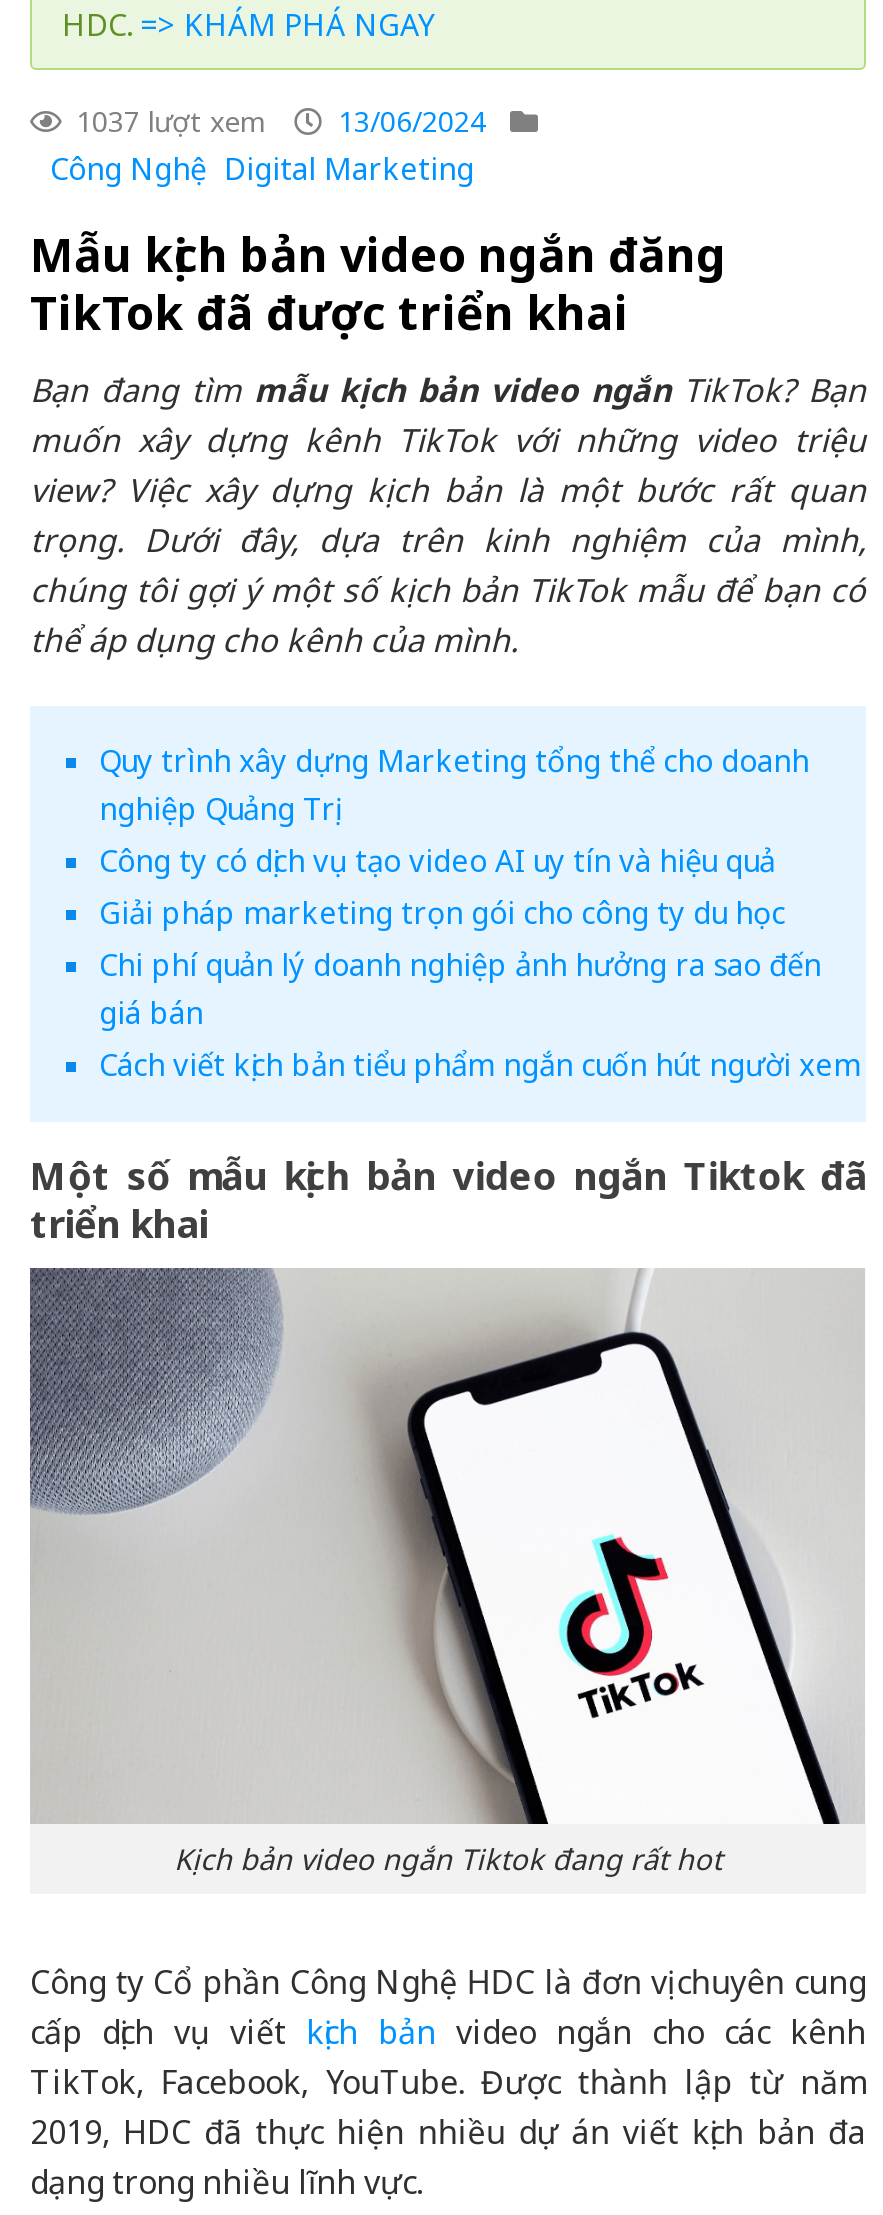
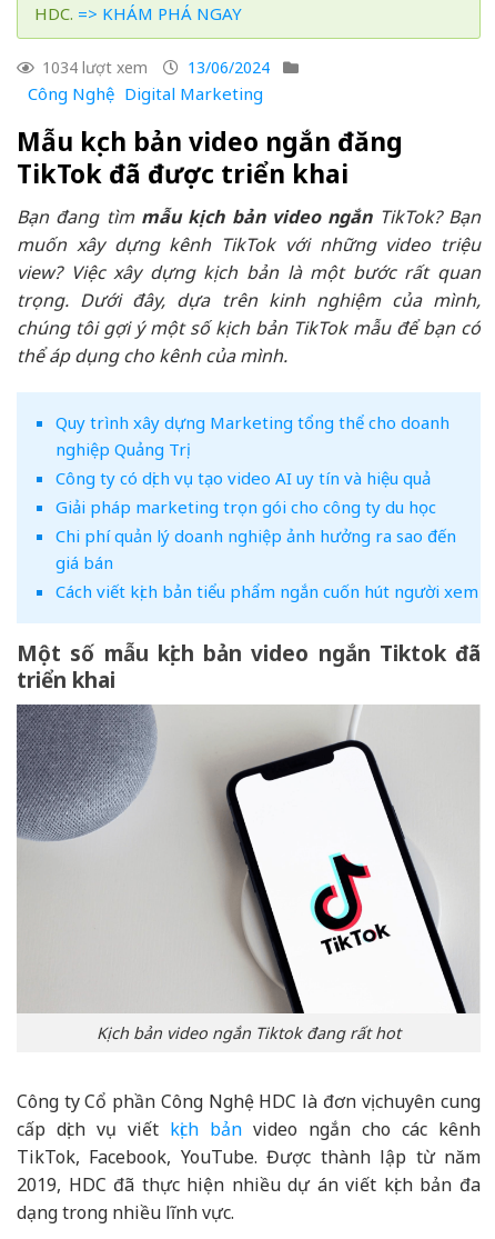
[68,102,486,140] 1037 lượt xem 13/06/2024 -> [38,57,270,78] 1034 lượt xem 13/06/2024

